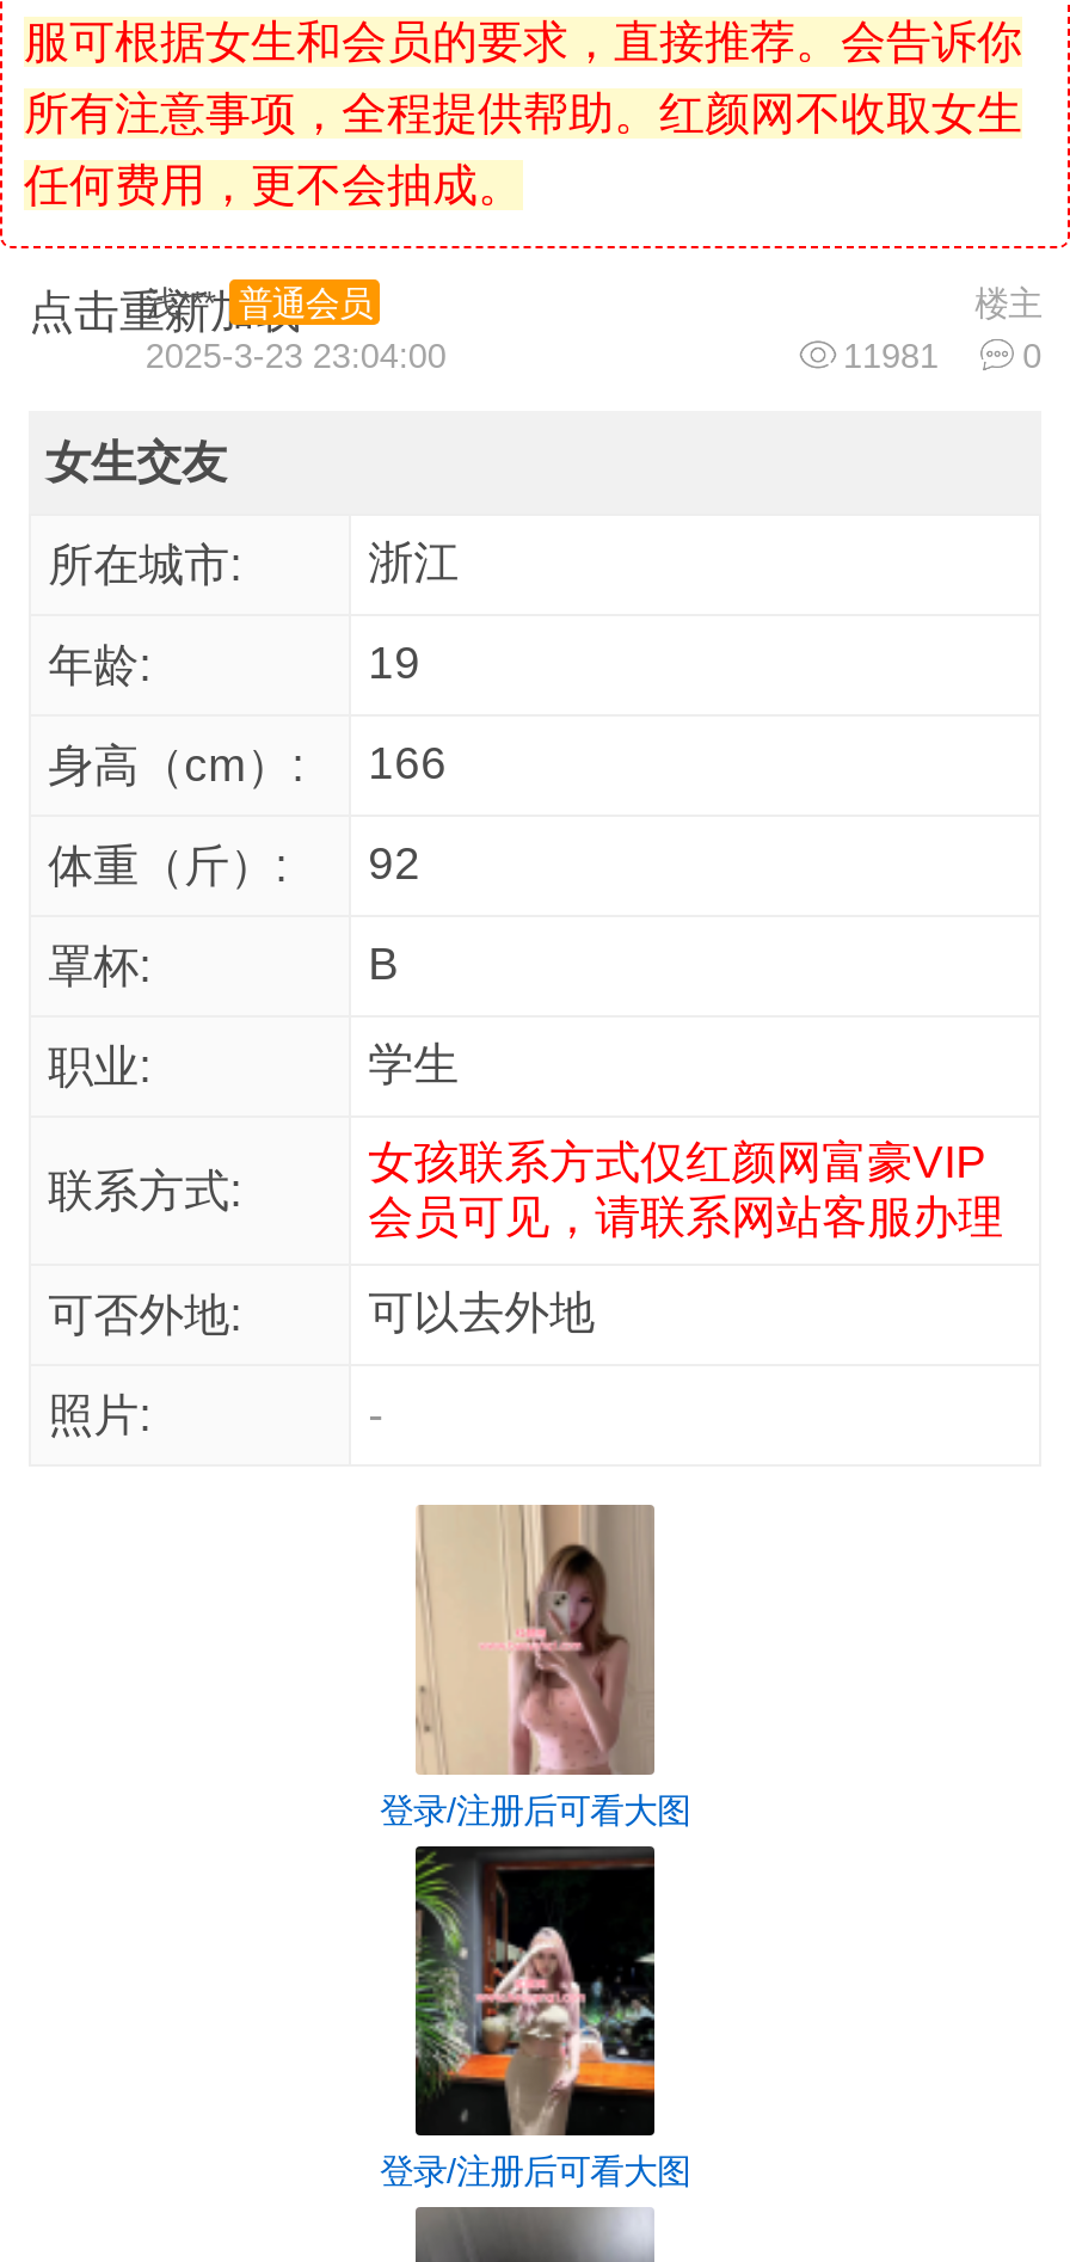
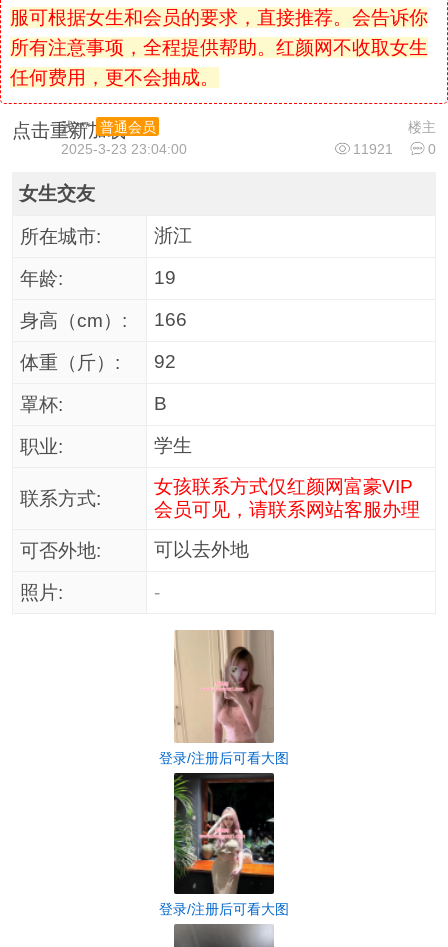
[843,337,1042,375] 11981 0 -> [353,141,436,157] 11921 0

